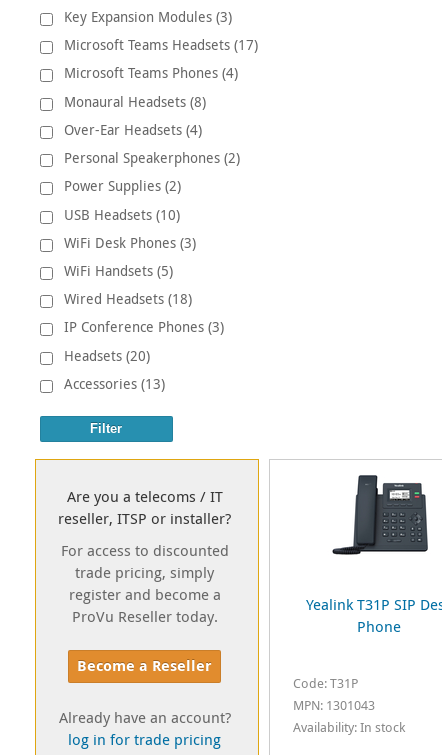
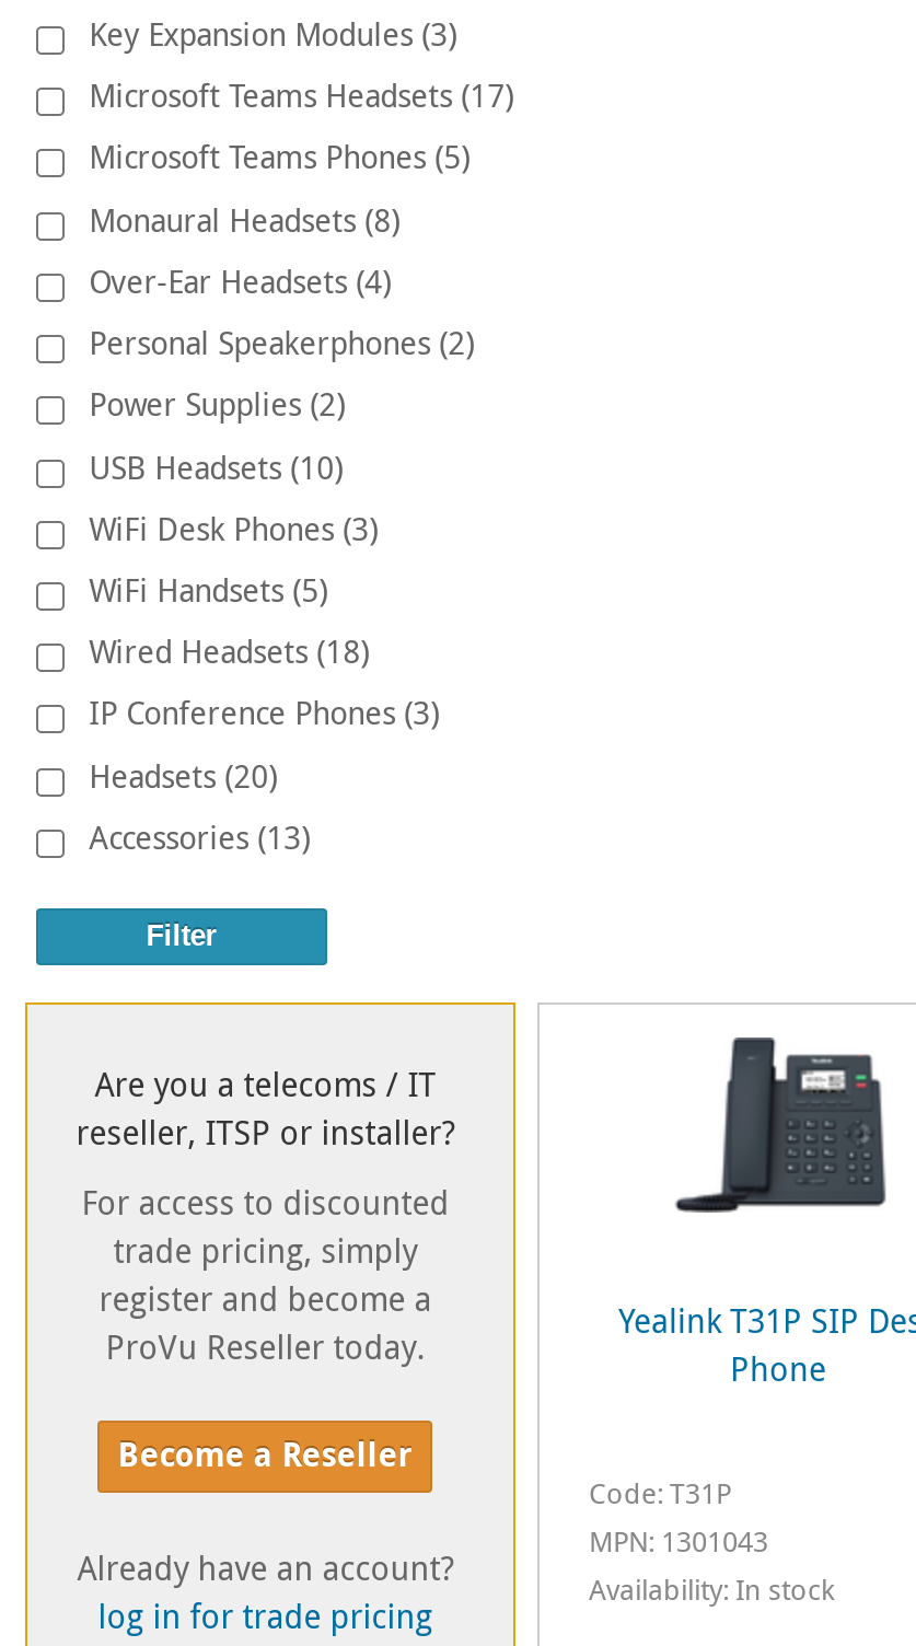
[64,63,238,82] Microsoft Teams Phones (4) -> [89,137,470,178] Microsoft Teams Phones (5)

